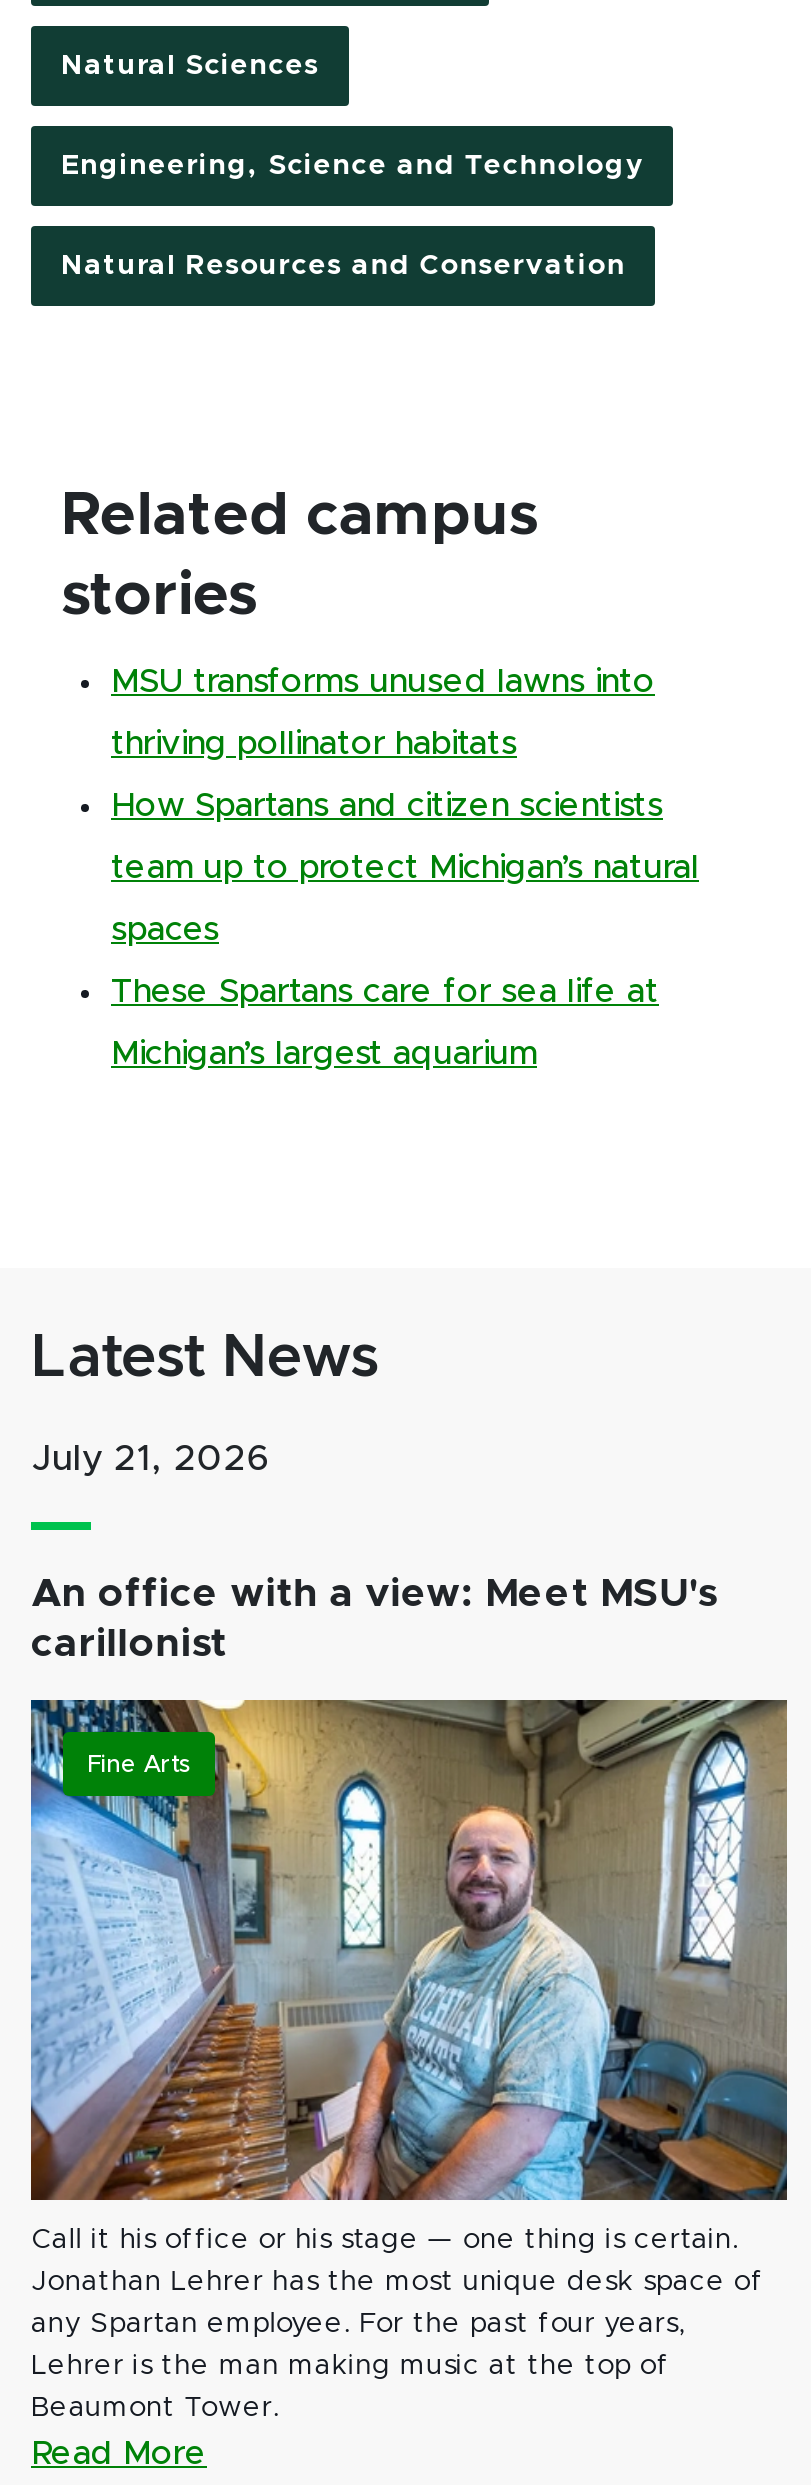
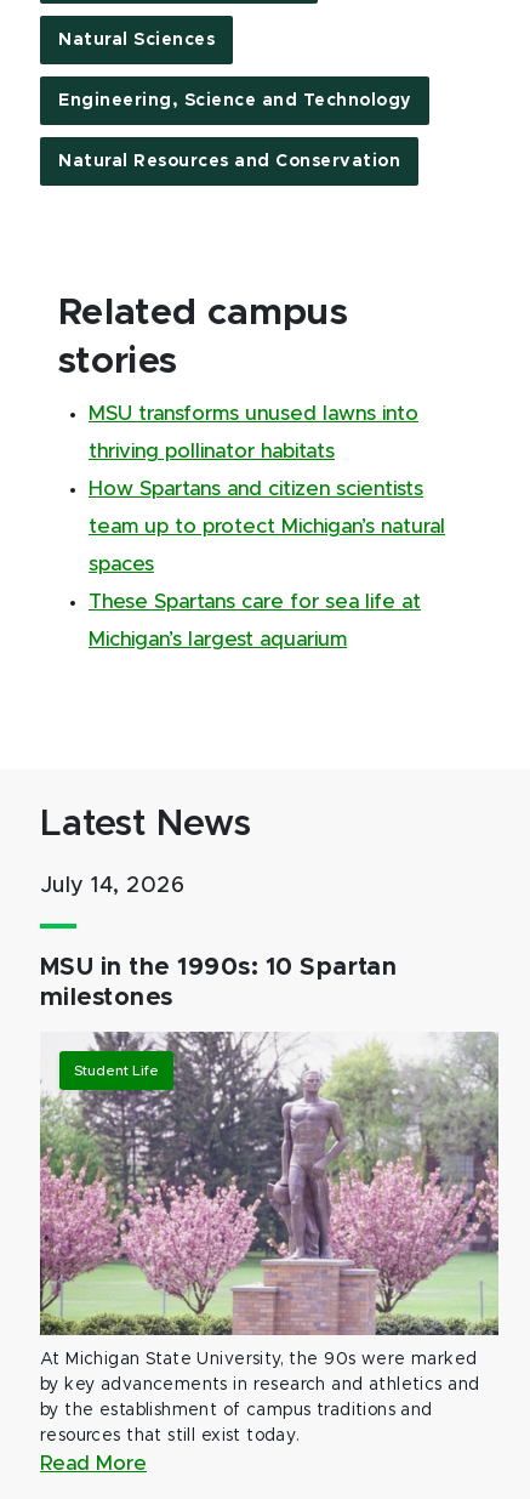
[29,1442,789,2202] [image] | July 21, 2026 | An office with a view: Meet MSU's | carillonist | Fine Arts -> [39,875,500,1335] [image] | July 14, 2026 | MSU in the 1990s: 10 Spartan | milestones | Student Life
[31,2226,764,2422] Call it his office or his stage — one thing is certain. | Jonathan Lehrer has the most unique desk space of | any Spartan employee. For the past four years, | Lehrer is the man making music at the top of | Beaumont Tower. -> [40,1351,480,1444] At Michigan State University, the 90s were marked | by key advancements in research and athletics and | by the establishment of campus traditions and | resources that still exist today.

